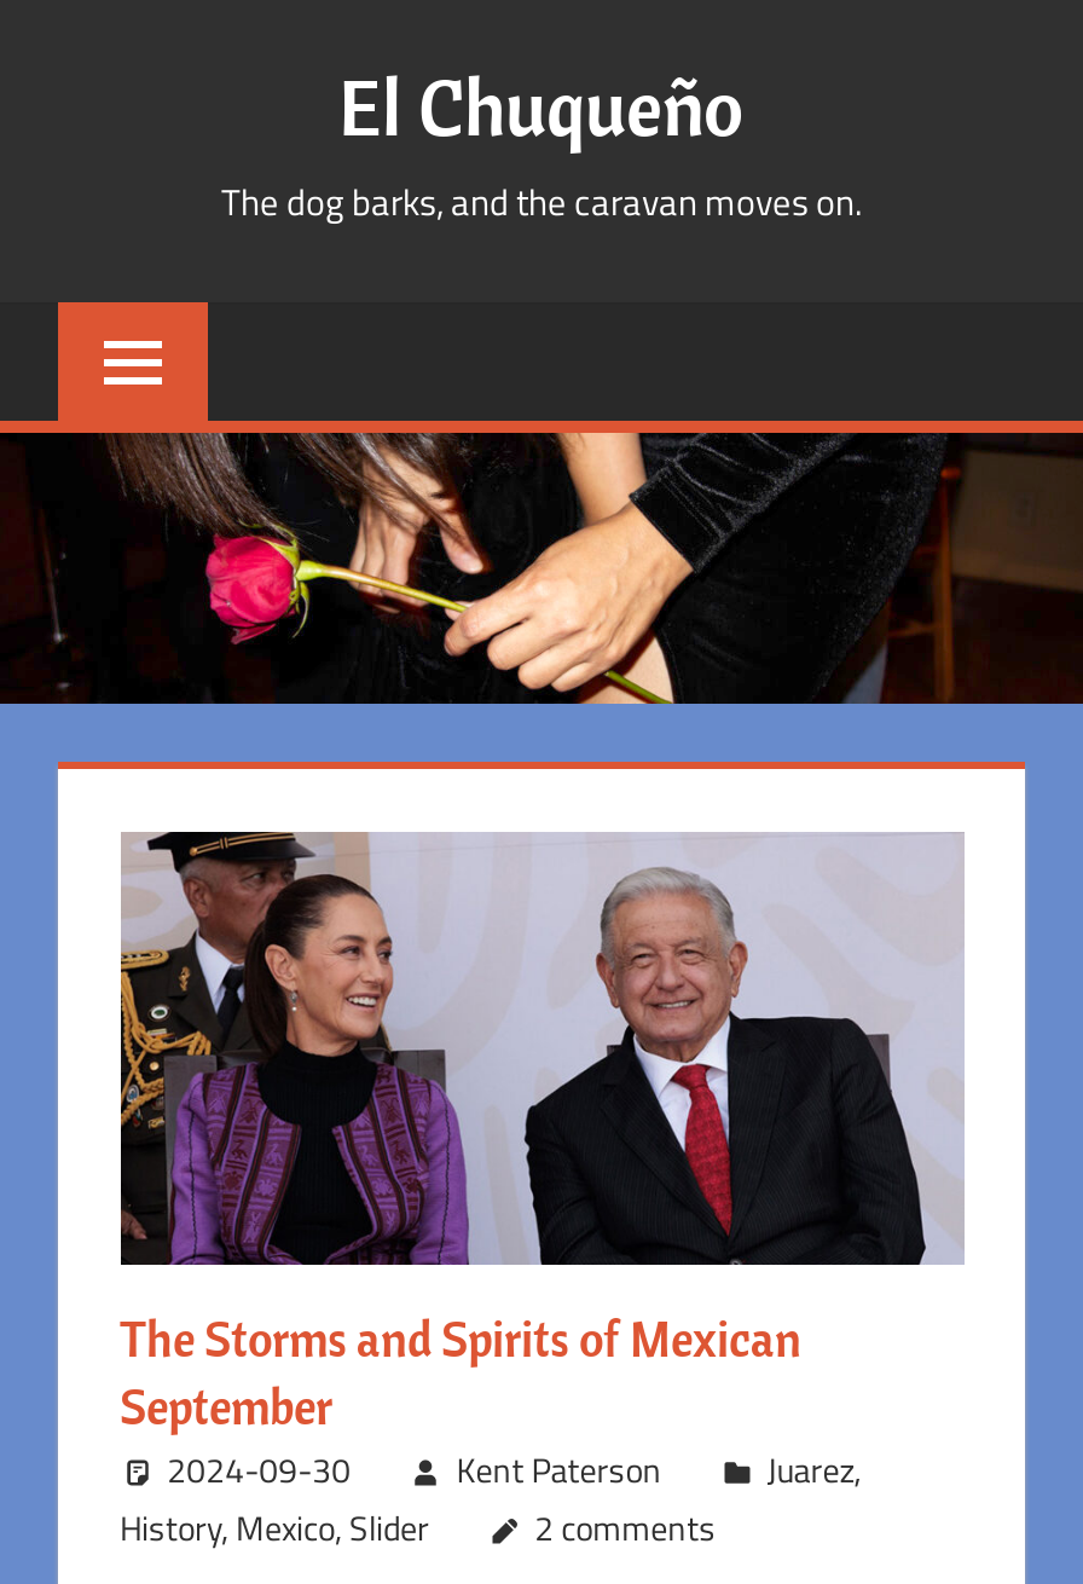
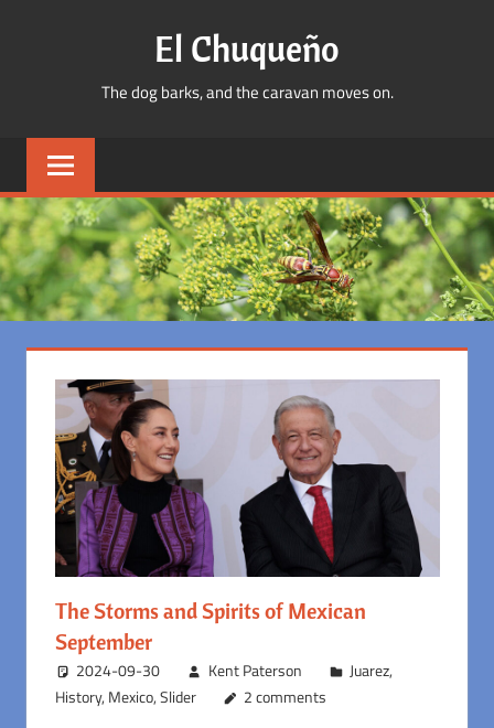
[7,430,1076,706] [image] -> [3,196,491,322] [image]

